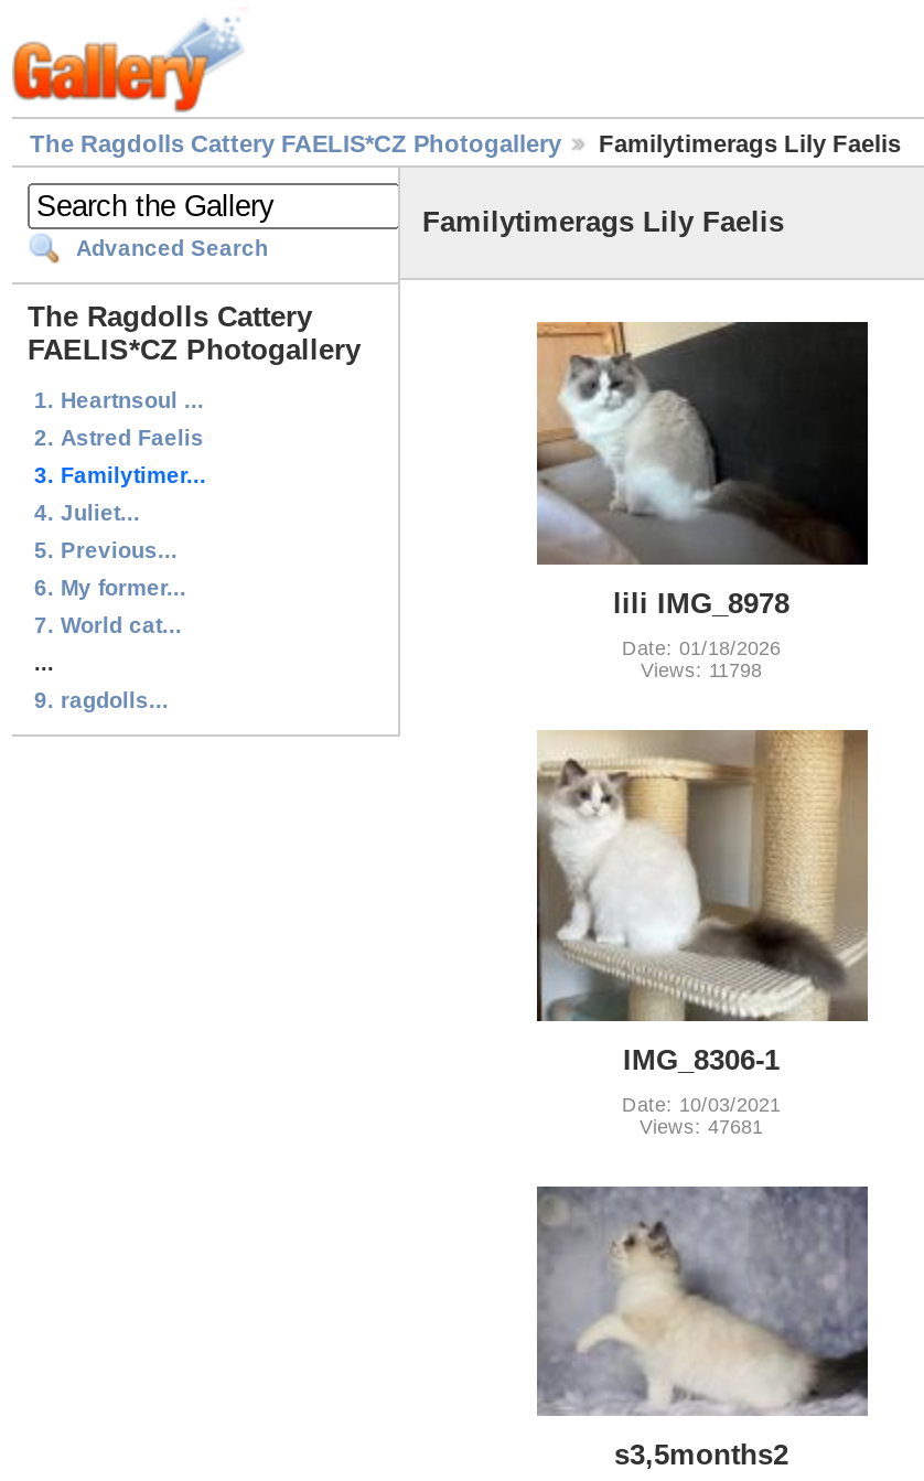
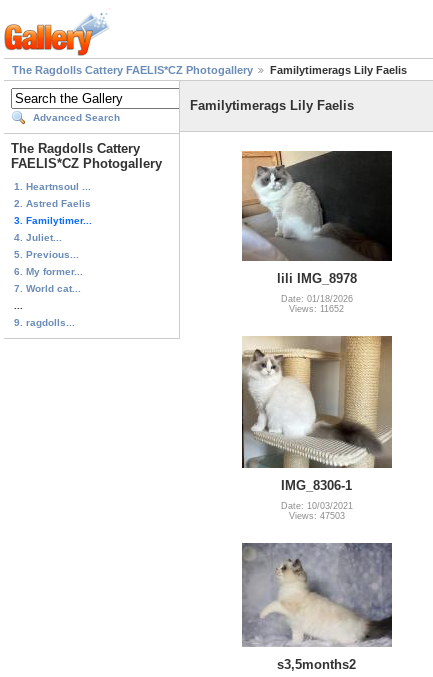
[641,659,762,681] Views: 11798 -> [289,304,344,314] Views: 11652
[640,1115,763,1137] Views: 47681 -> [288,511,344,521] Views: 47503

